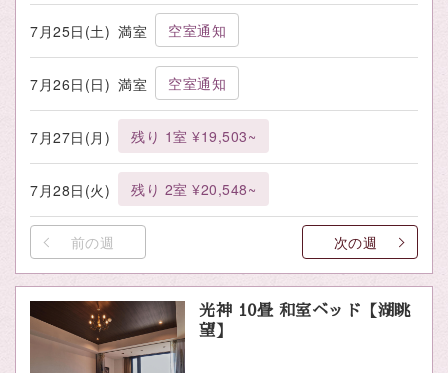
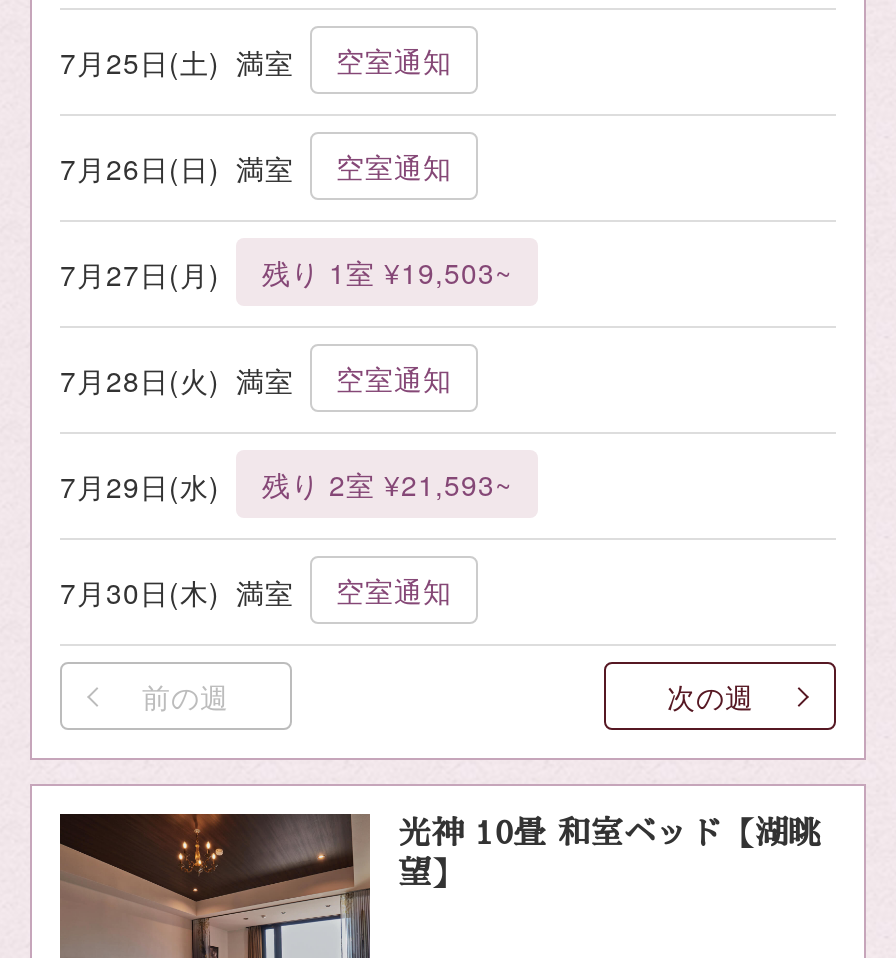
[30,179,256,200] 7月28日(火) | 残り 2室 ¥20,548~ -> [60,358,512,612] 7月28日(火) 満室 | 空室通知 | 7月29日(水) | 残り 2室 ¥21,593~ | 7月30日(木) 満室 | 空室通知

